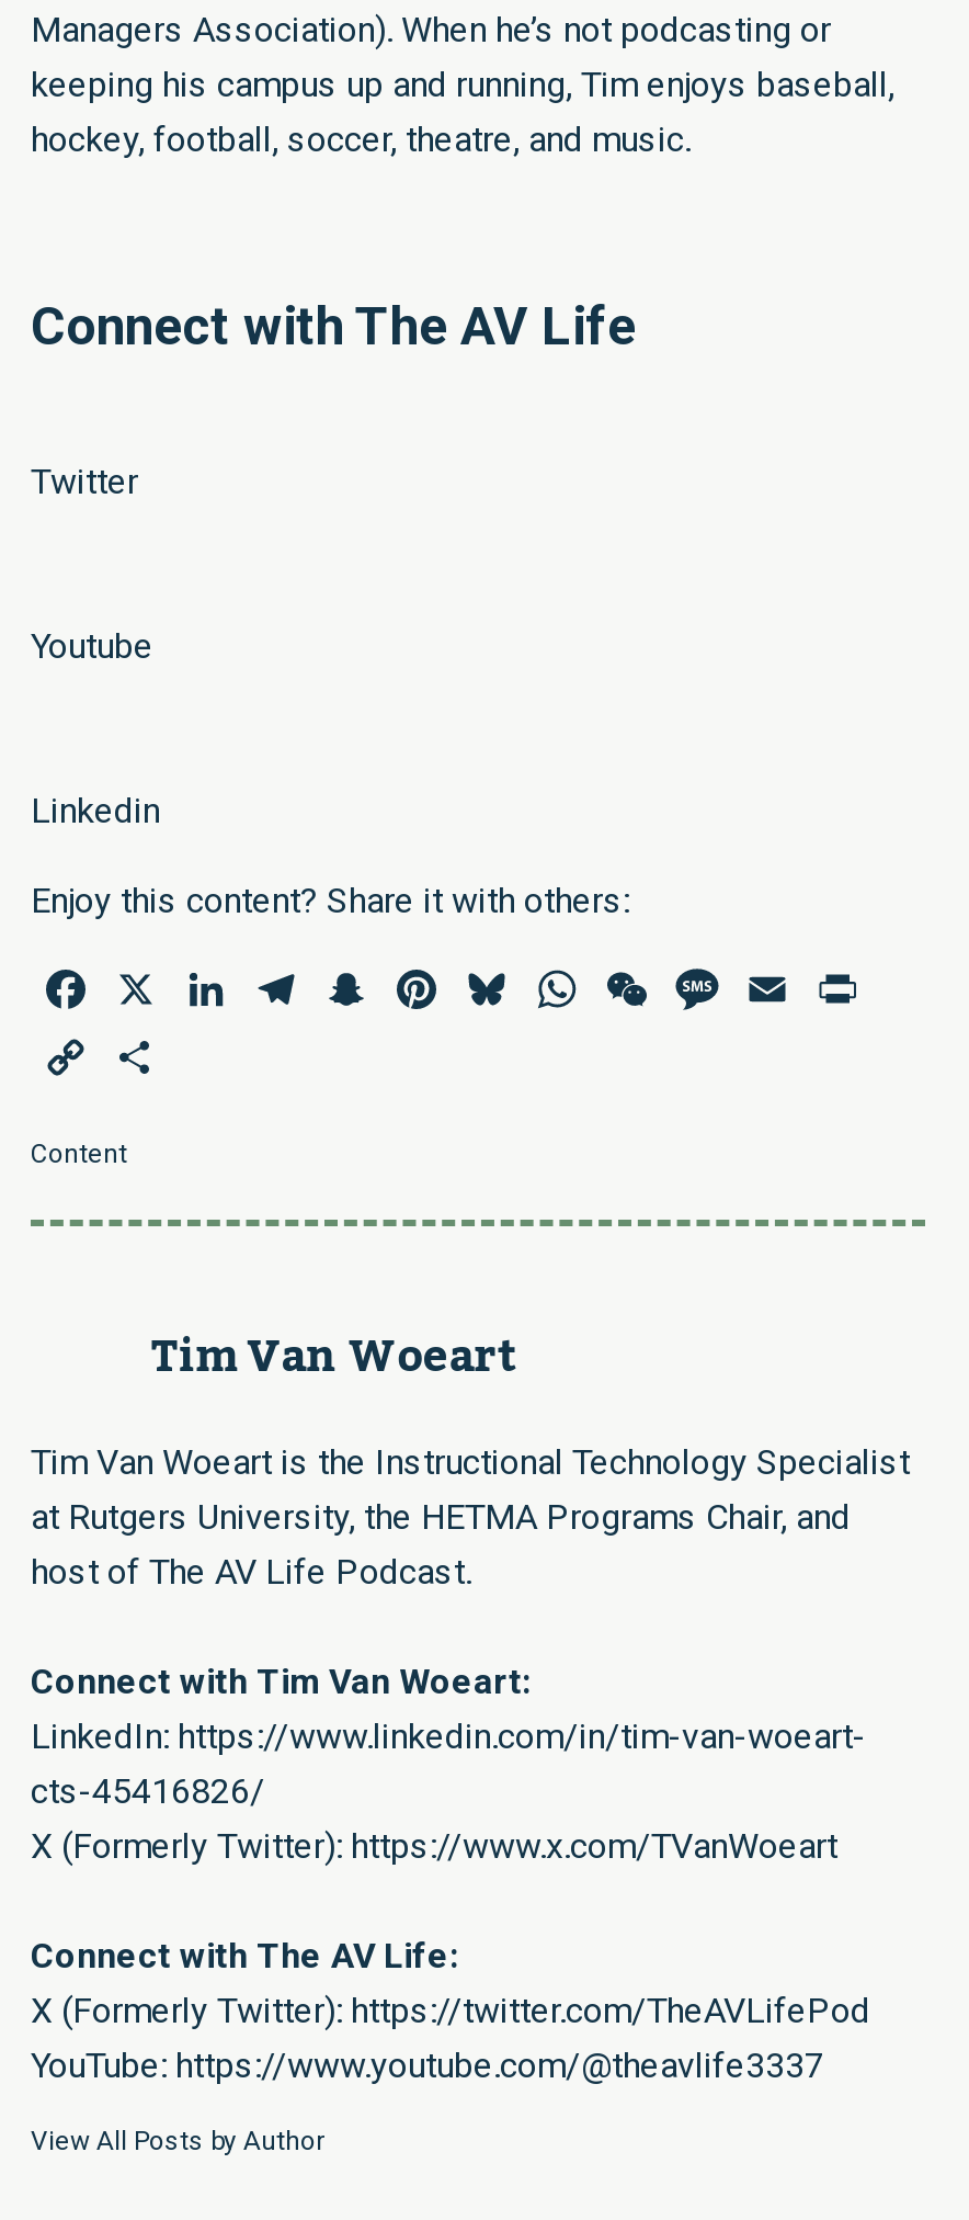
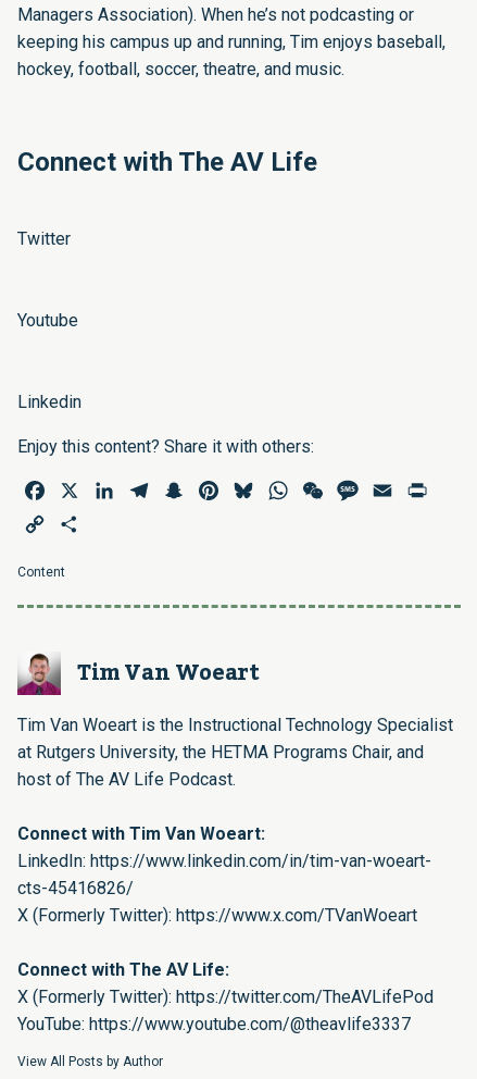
none -> [16,653,62,696] [image]

